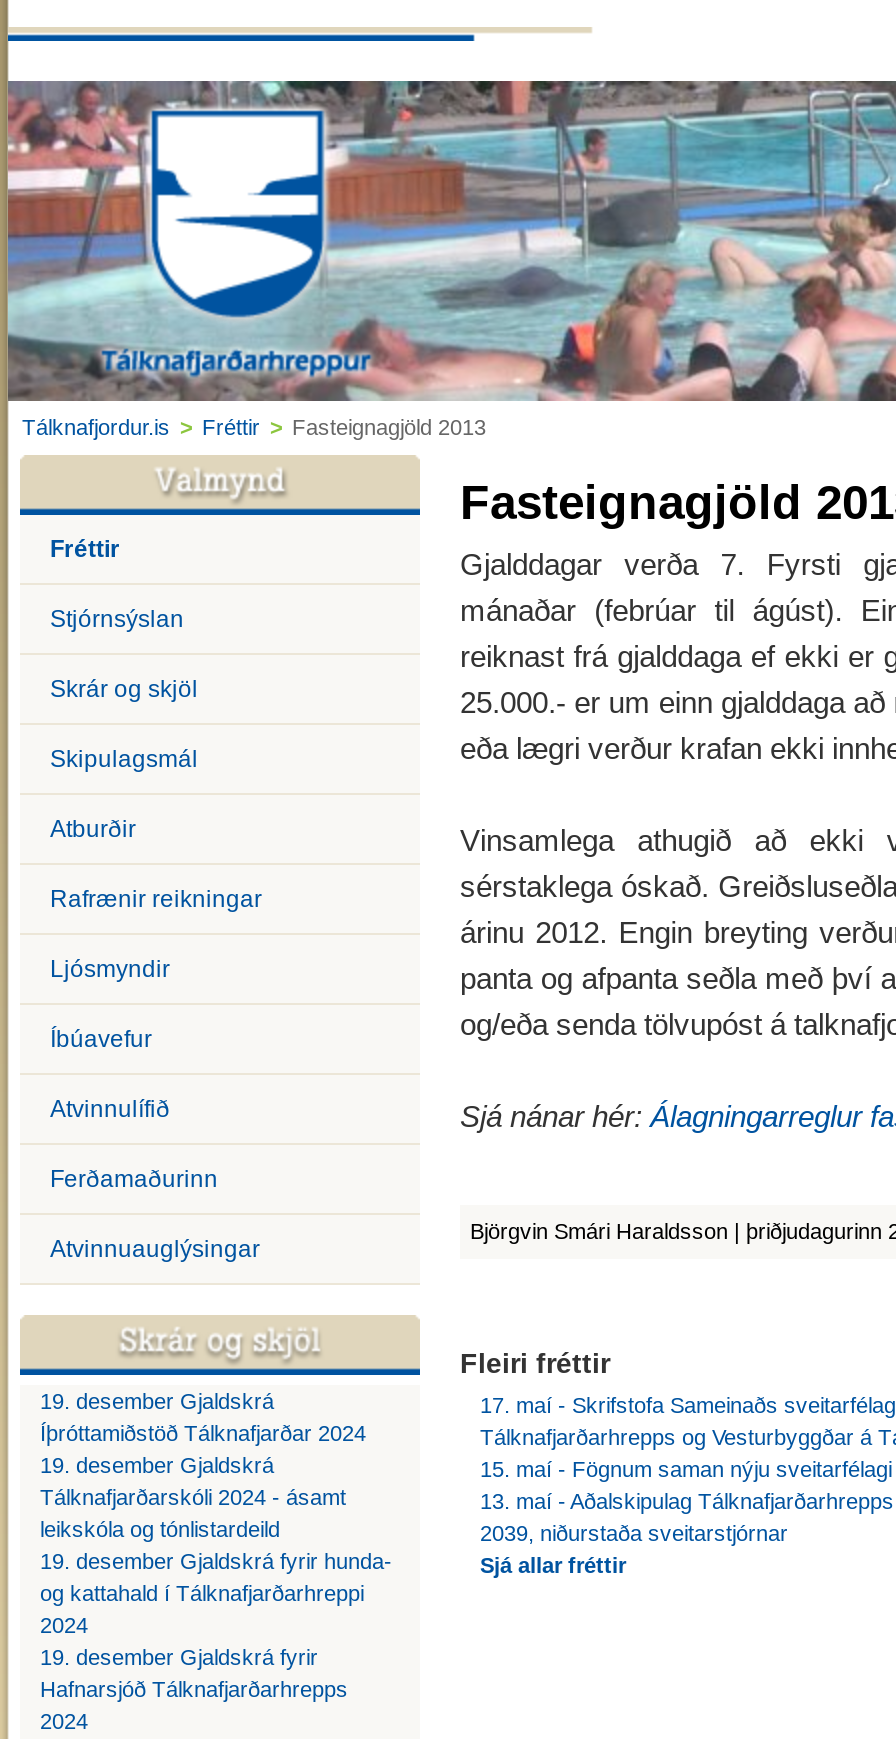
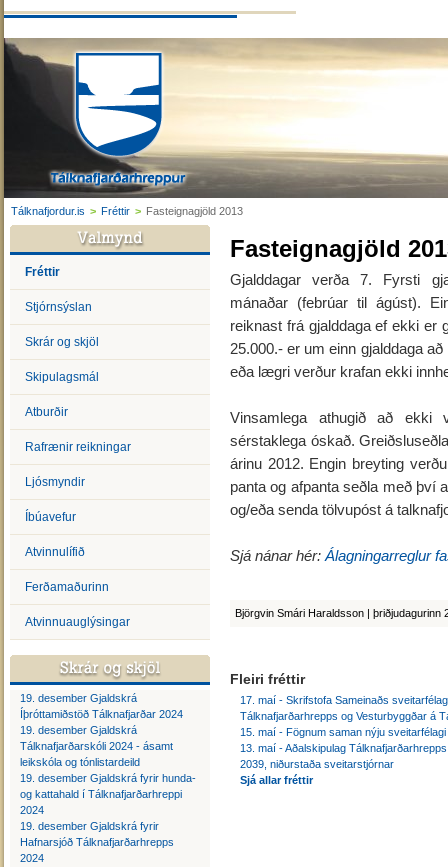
[6,79,890,403] [image] -> [3,38,445,199] [image]

